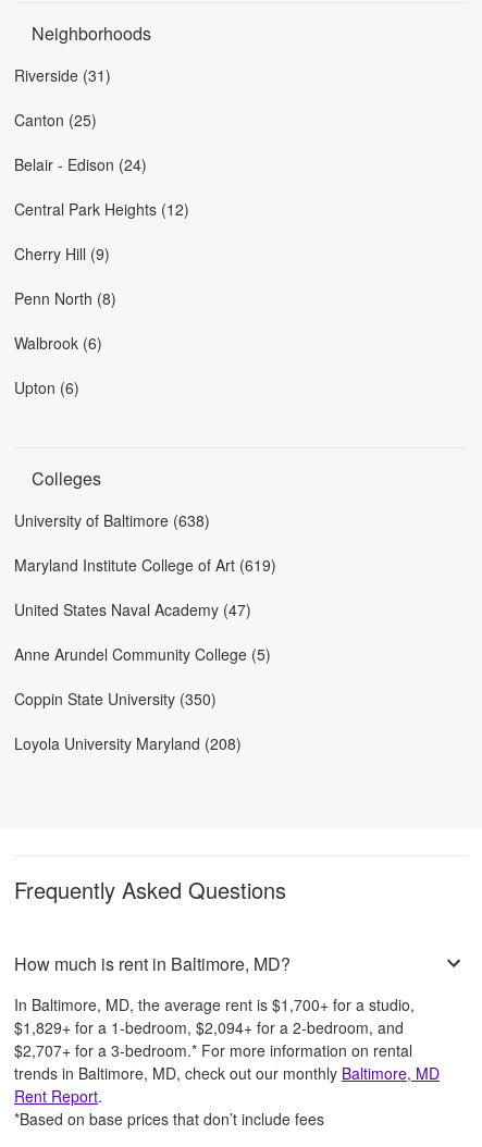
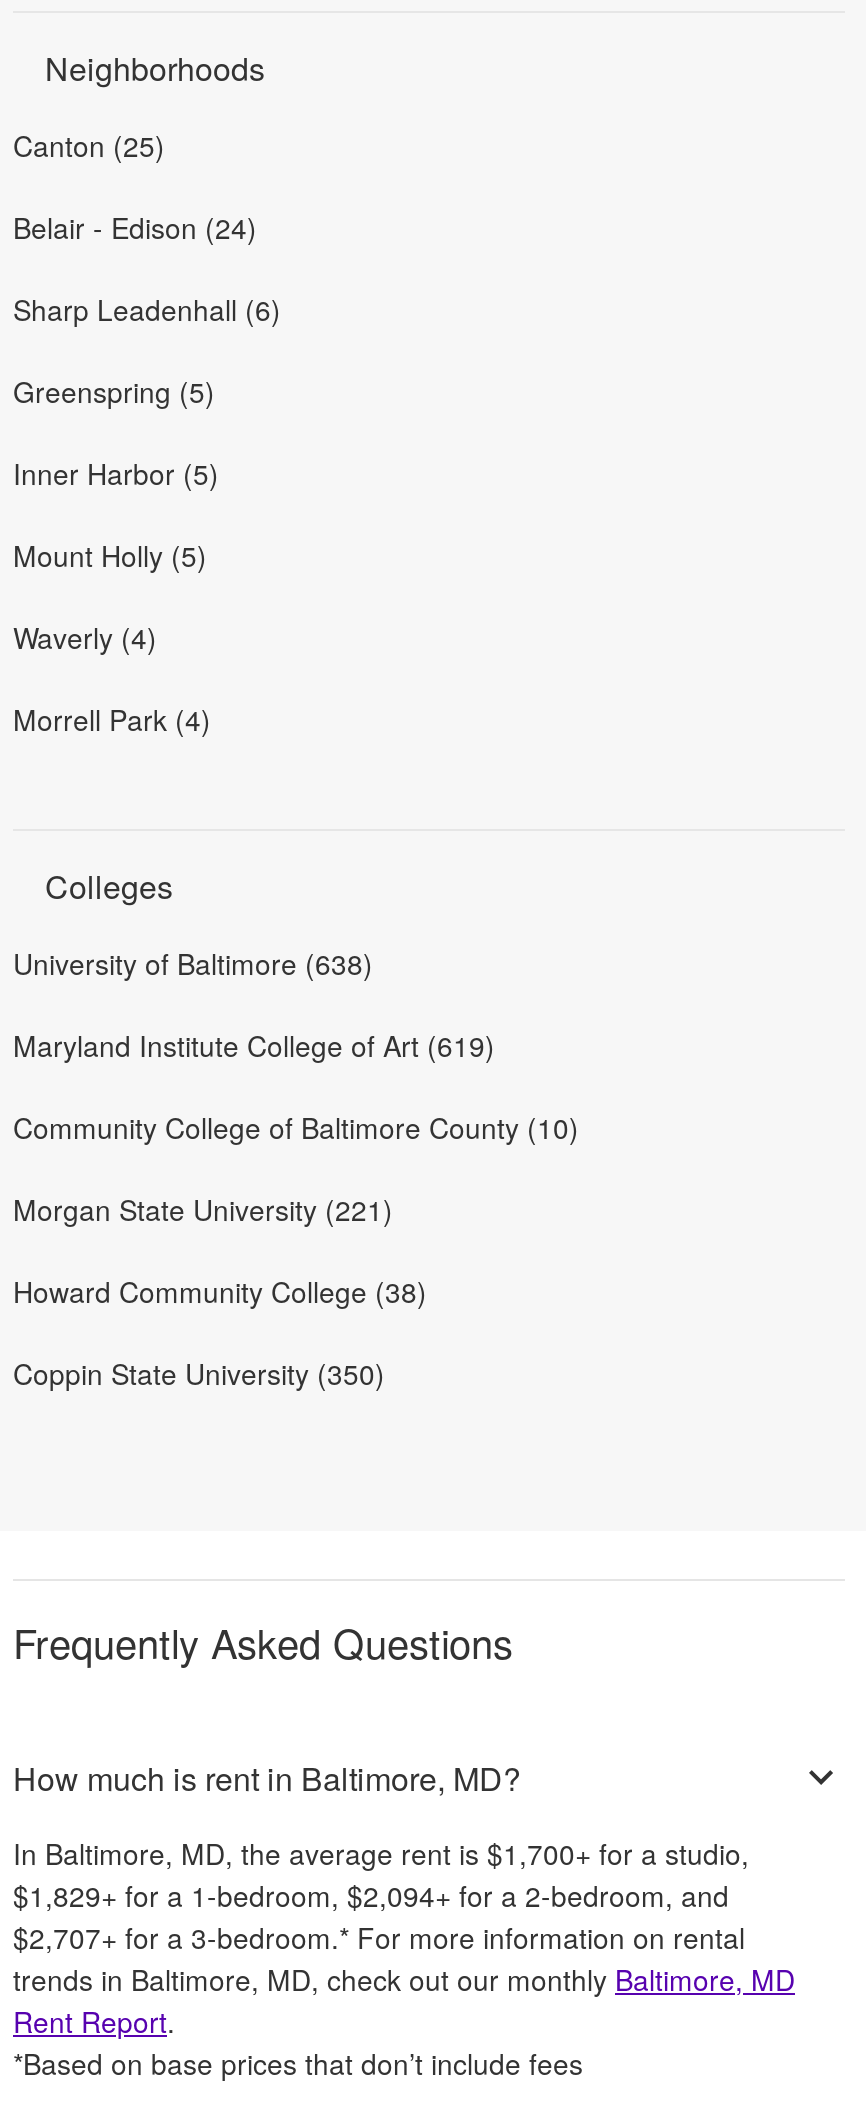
[14,64,111,86] Riverside (31) -> none
moved [14,109,147,175] -> [13,125,257,247]: Canton (25) | Belair - Edison (24)
[14,198,189,399] Central Park Heights (12) | Cherry Hill (9) | Penn North (8) | Walbrook (6) | Upton (6) -> [13,289,281,739] Sharp Leadenhall (6) | Greenspring (5) | Inner Harbor (5) | Mount Holly (5) | Waverly (4) | Morrell Park (4)
[14,599,271,665] United States Naval Academy (47) | Anne Arundel Community College (5) -> [13,1107,579,1311] Community College of Baltimore County (10) | Morgan State University (221) | Howard Community College (38)
moved [14,688,217,710] -> [13,1353,385,1393]: Coppin State University (350)
[14,733,242,754] Loyola University Maryland (208) -> none

